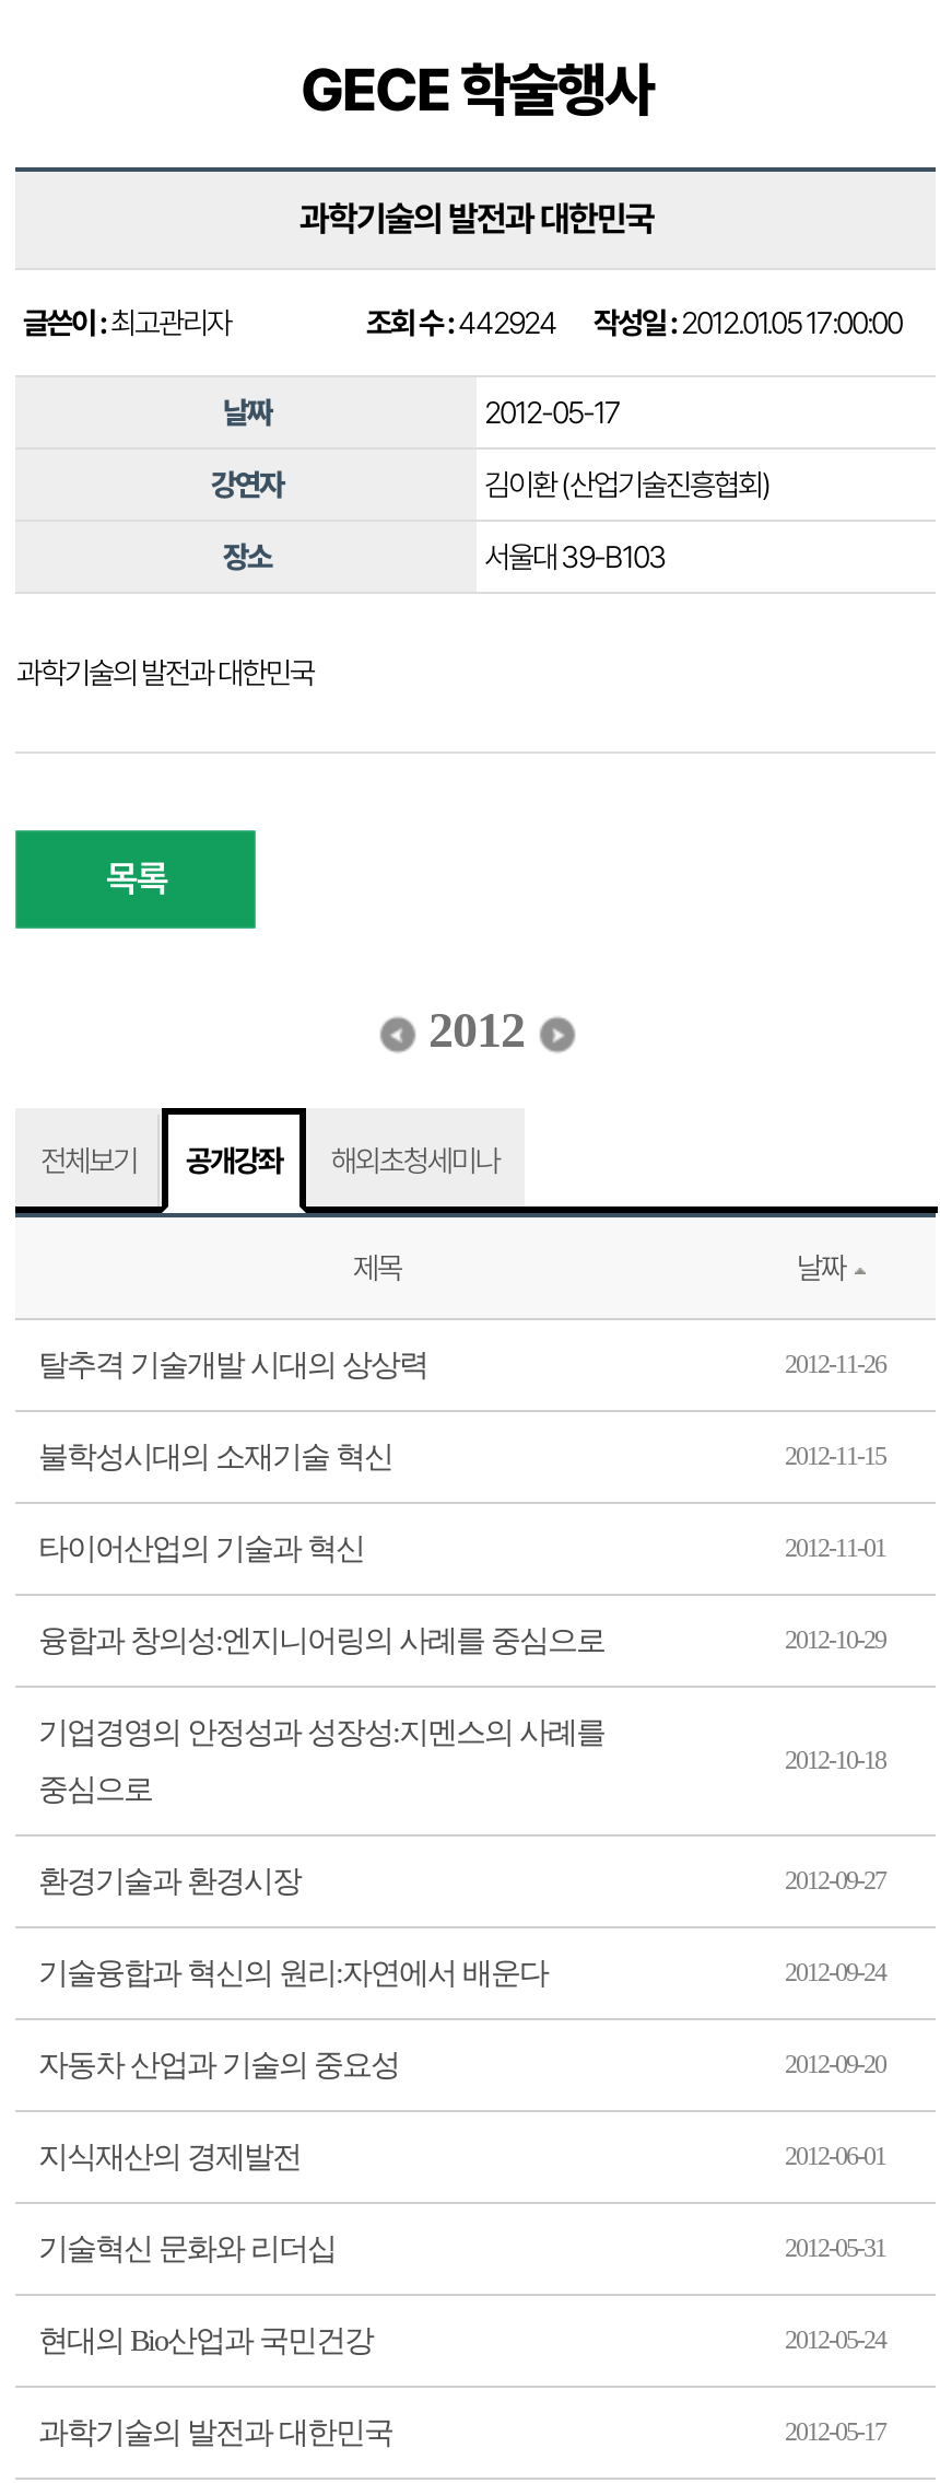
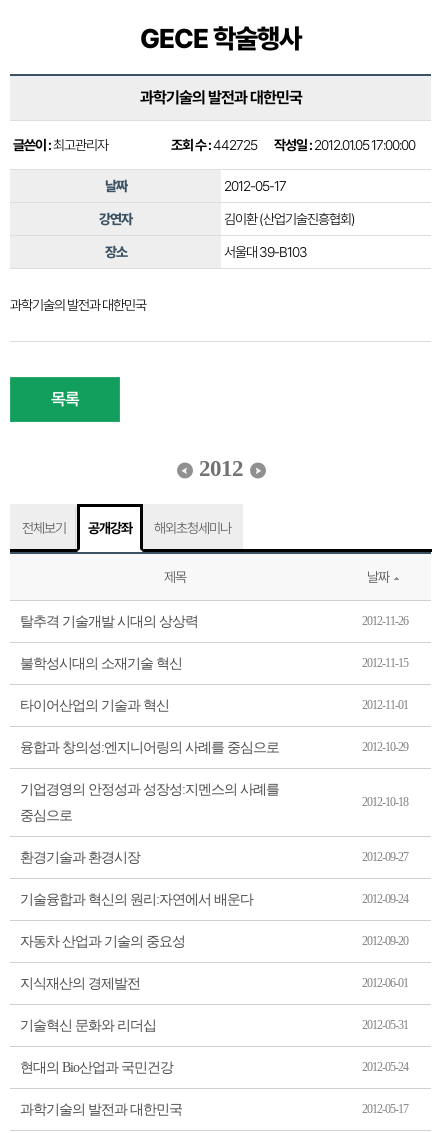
[366,305,902,340] 조회 수 :442924 작성일 : 2012.01.05 17:00:00 -> [171,137,415,153] 조회 수 :442725 작성일 : 2012.01.05 17:00:00

